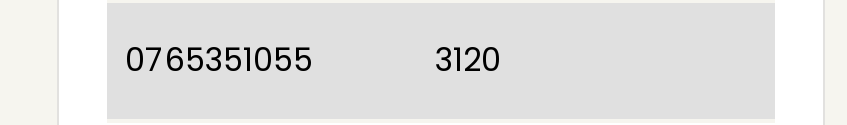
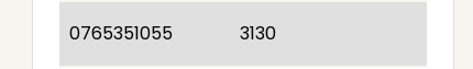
[435,37,501,83] 3120 -> [240,21,276,46] 3130

